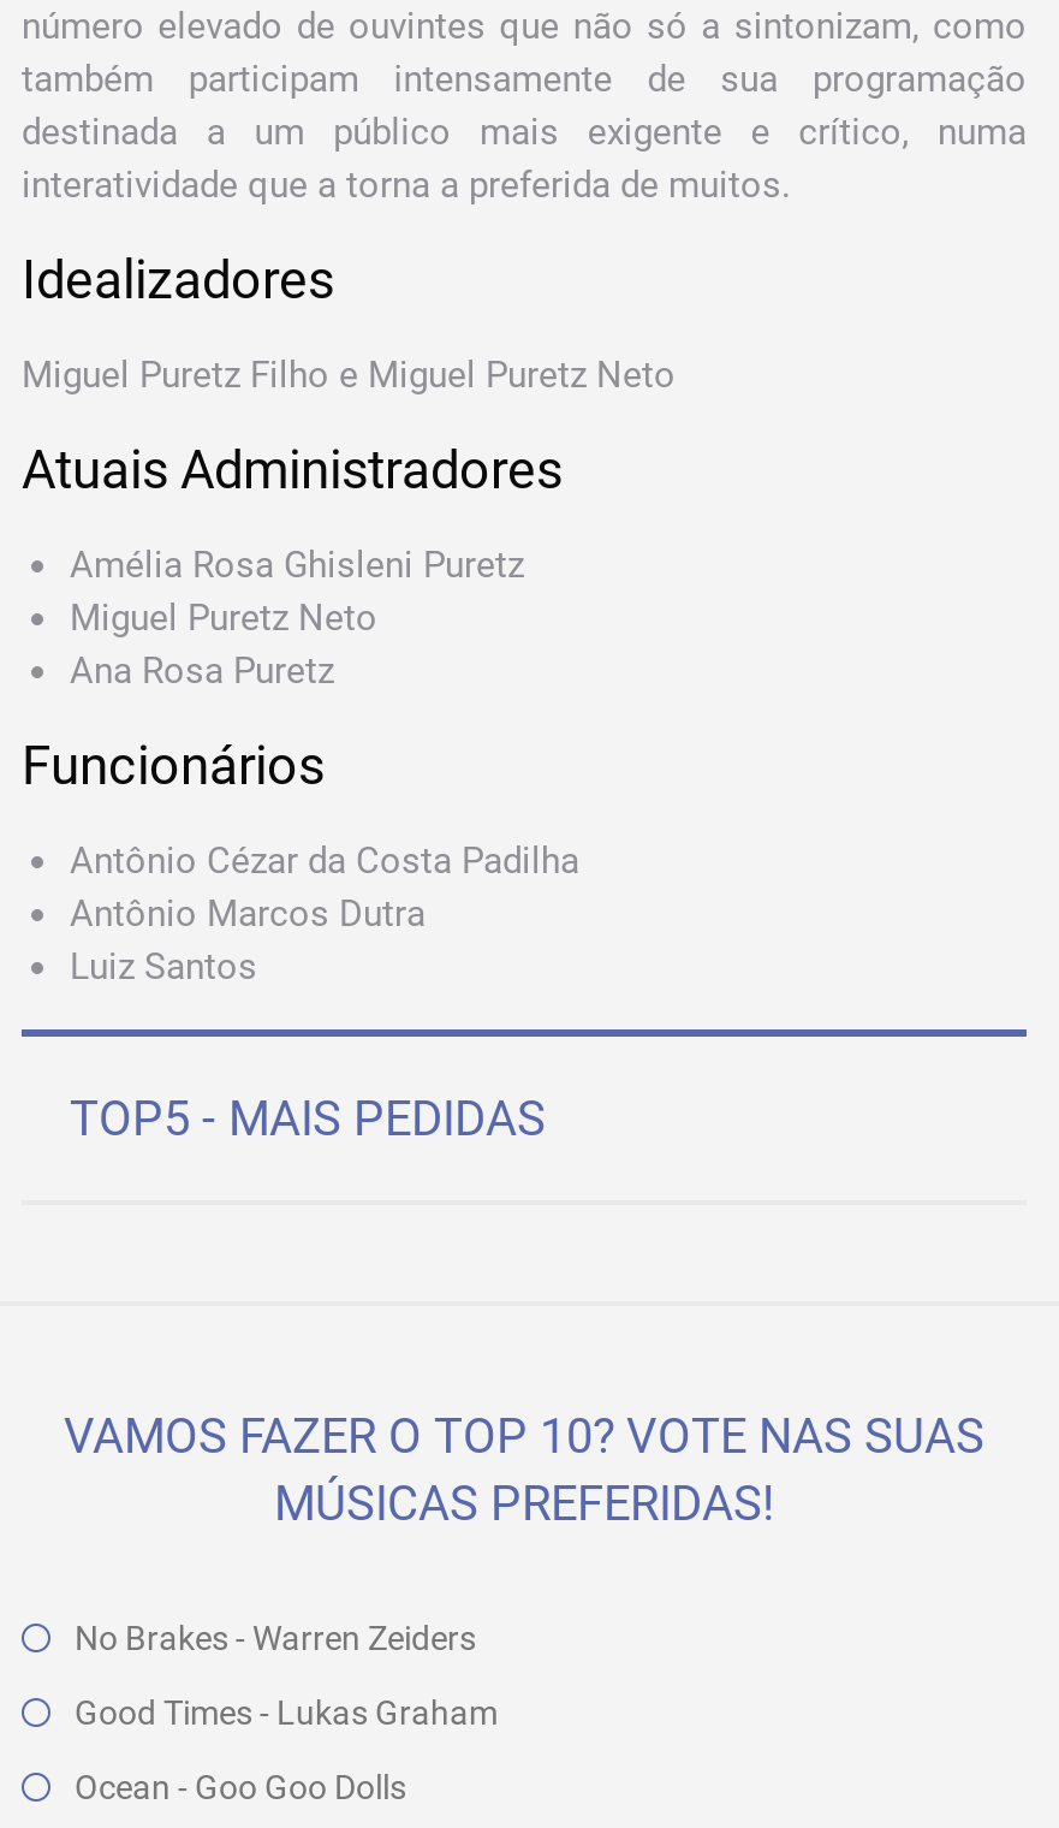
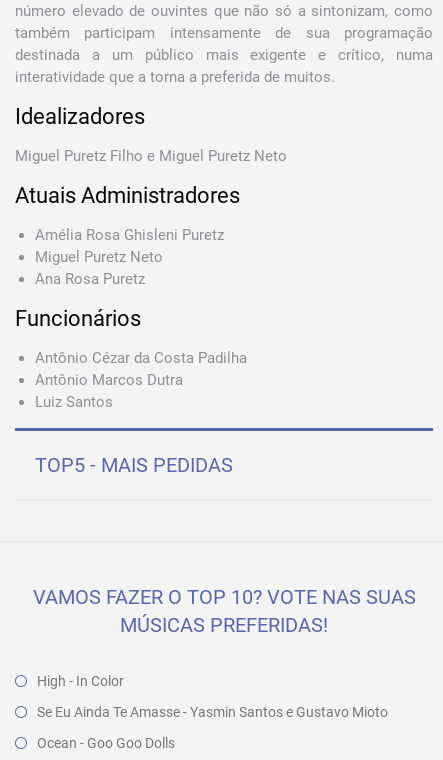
[75,1619,476,1657] No Brakes - Warren Zeiders -> [37,673,124,689] High - In Color
[75,1693,498,1732] Good Times - Lukas Graham -> [37,704,388,720] Se Eu Ainda Te Amasse - Yasmin Santos e Gustavo Mioto

